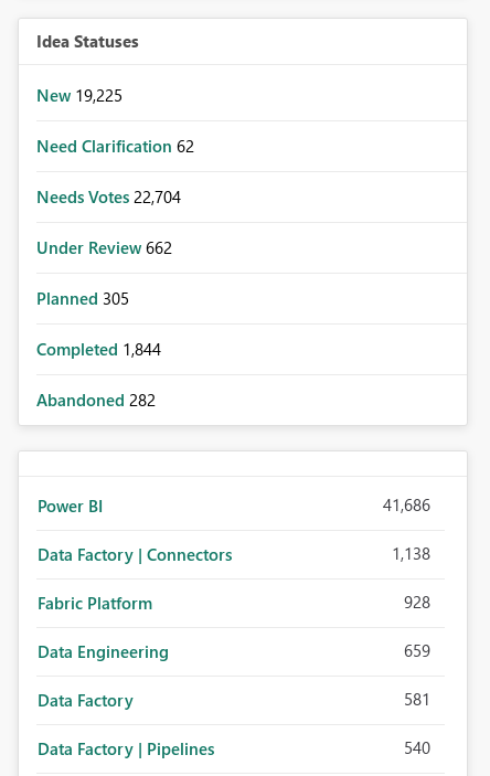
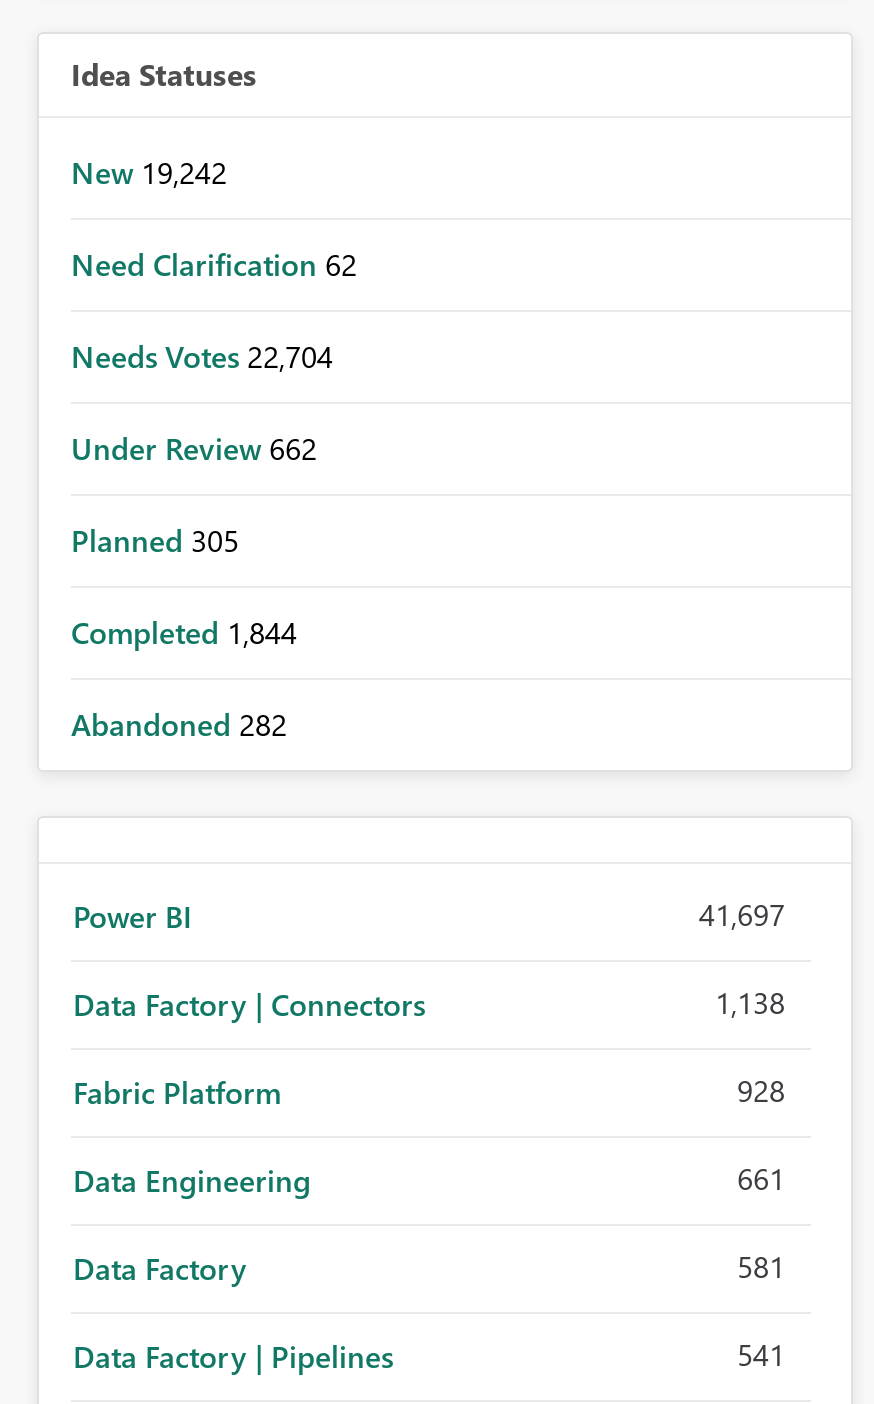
[36,84,122,106] New 19,225 -> [71,152,227,192] New 19,242
[383,494,430,516] 41,686 -> [699,894,785,934] 41,697
[404,639,430,661] 659 -> [737,1158,785,1198] 661
[404,736,430,759] 540 -> [737,1334,785,1374] 541

